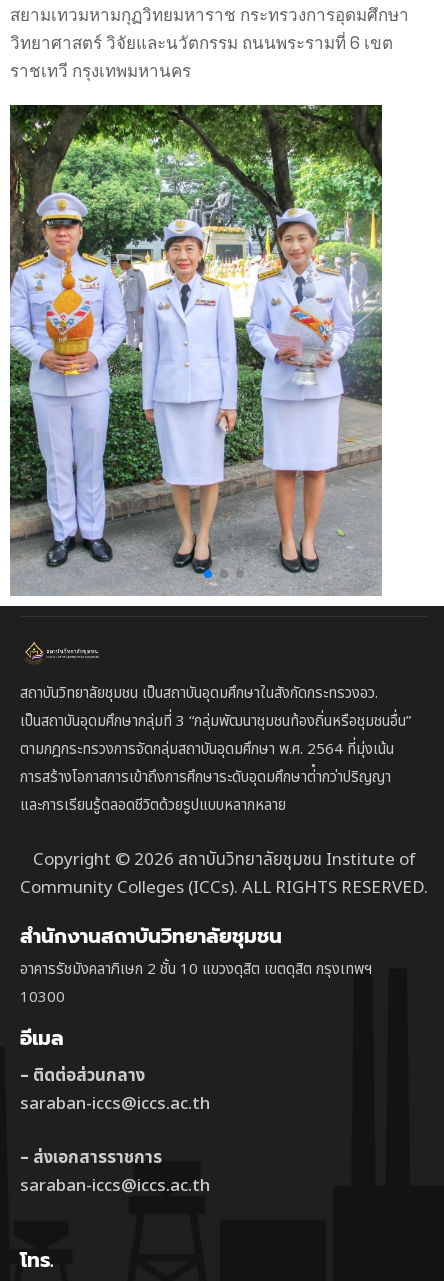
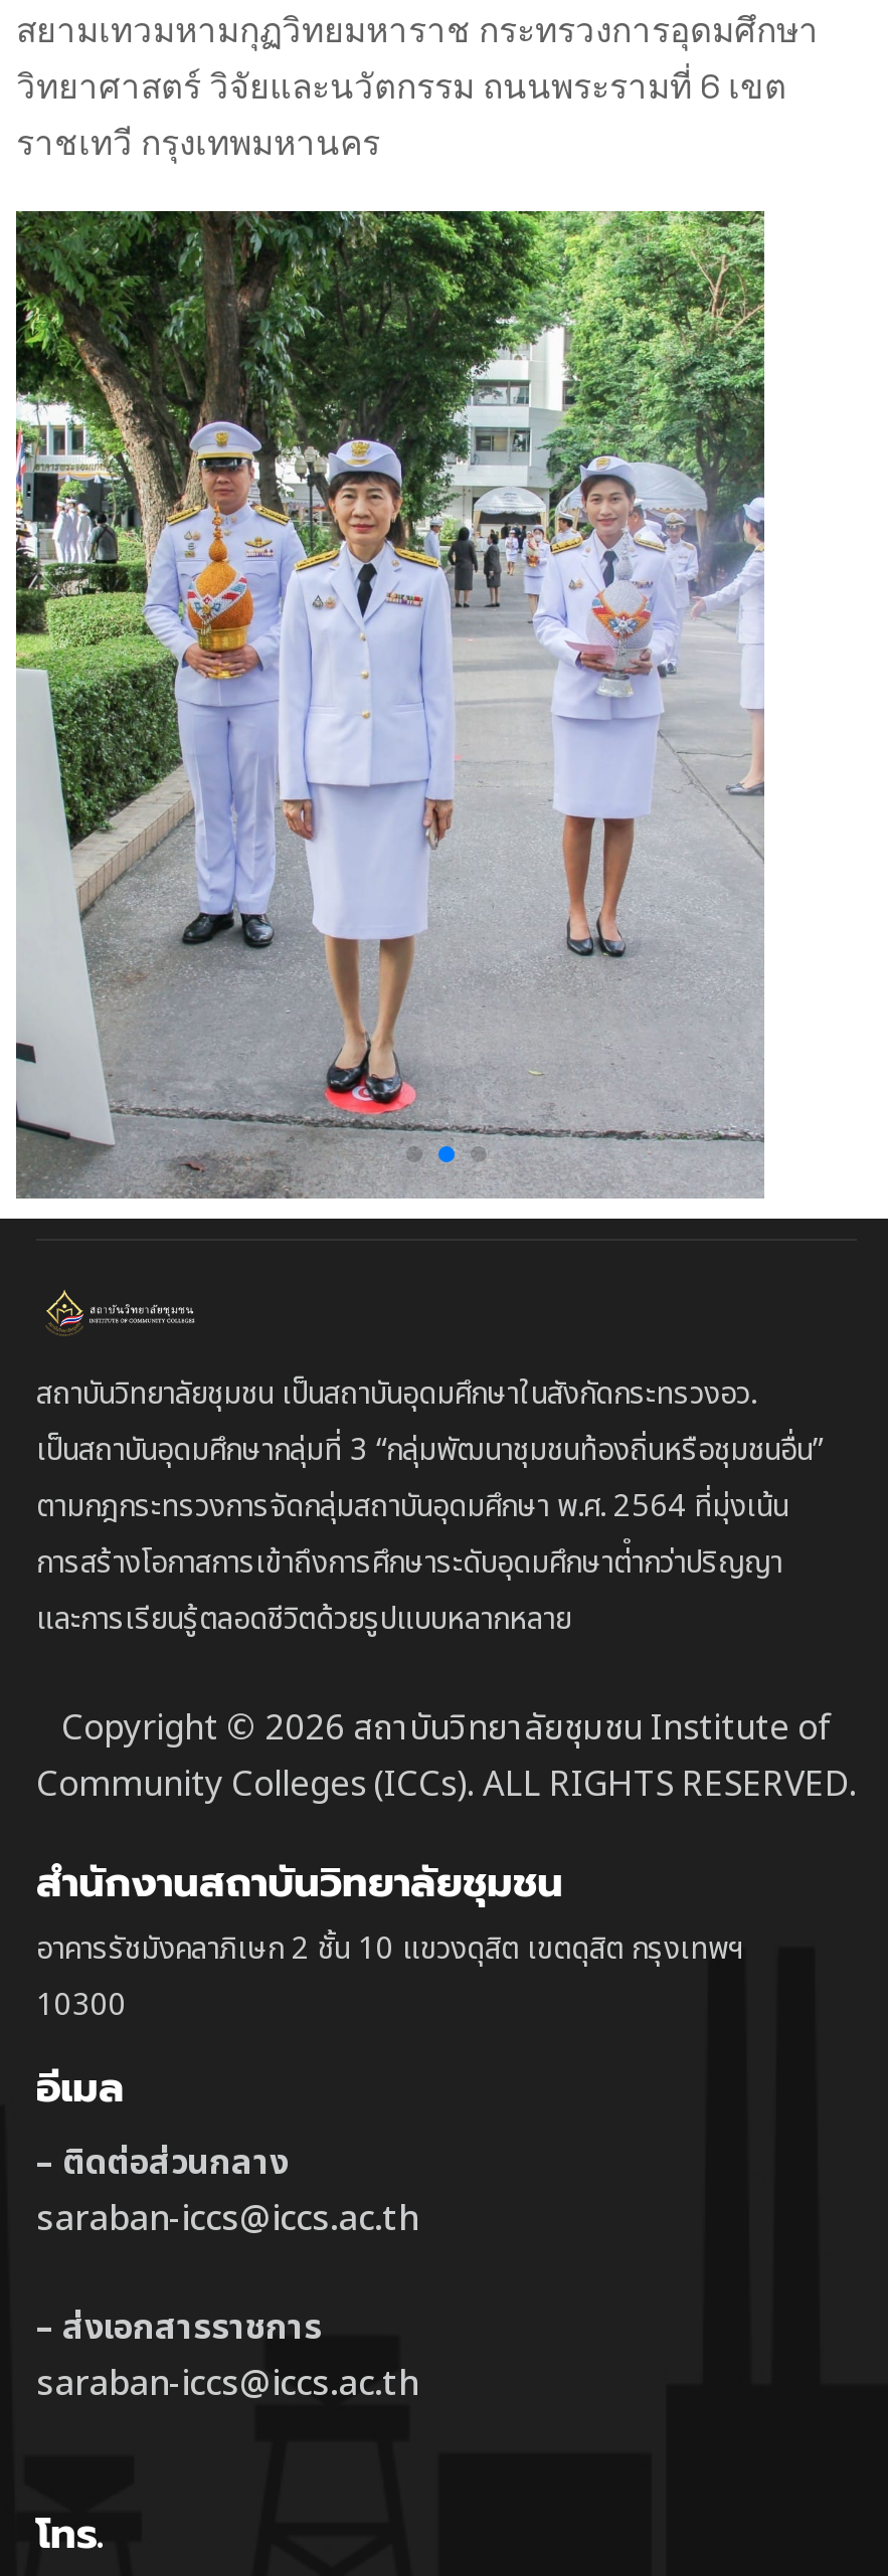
[9,104,383,594] [image] -> [14,209,766,1197] [image]

